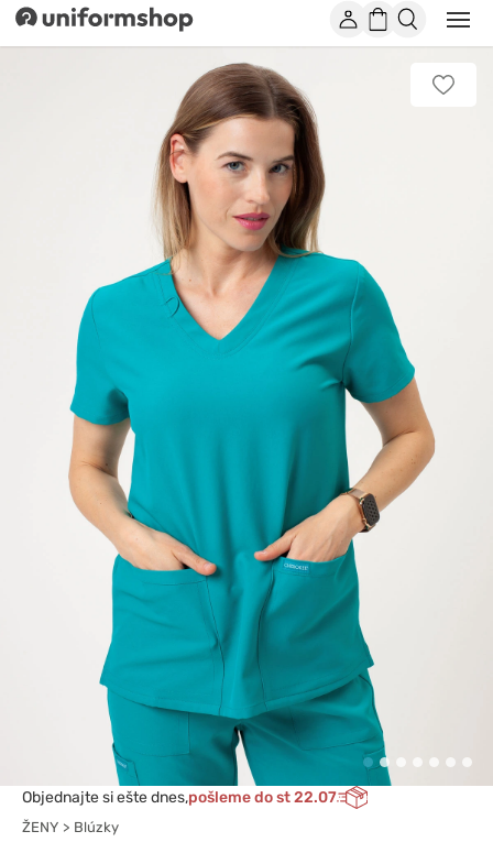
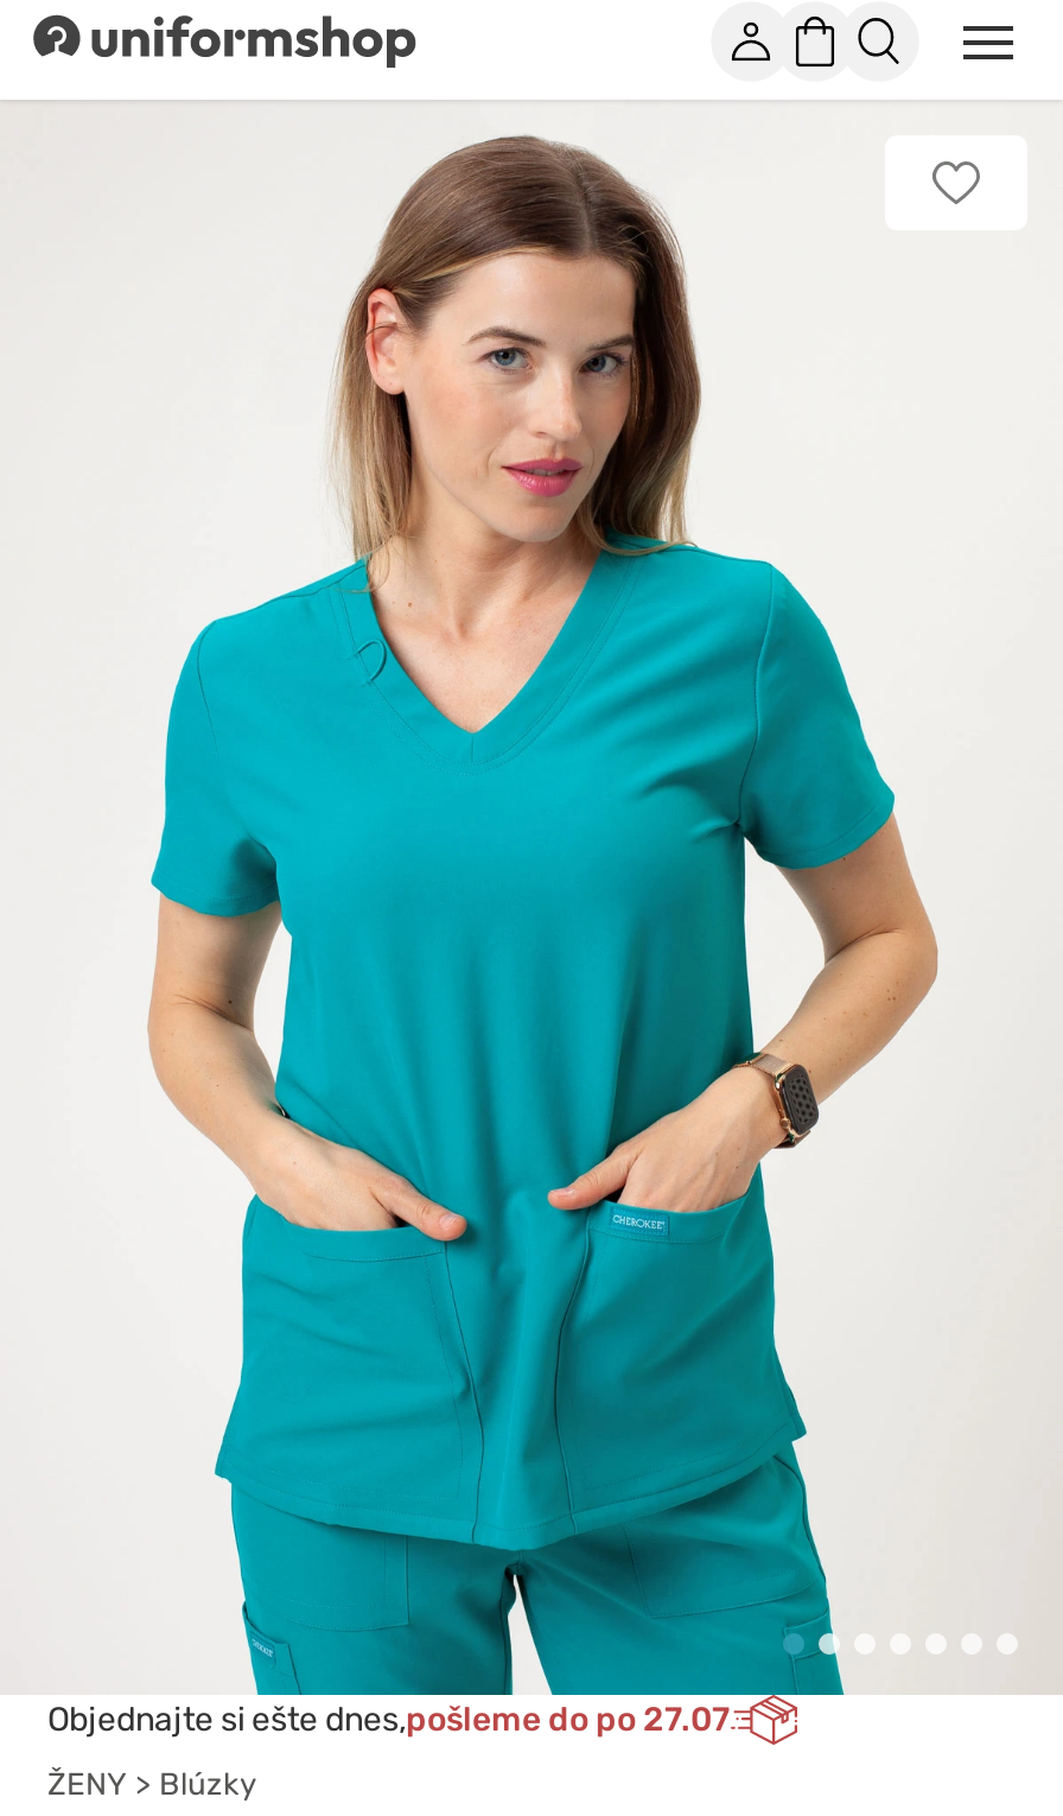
[22,788,337,806] Objednajte si ešte dnes,pošleme do st 22.07 -> [47,1699,731,1739] Objednajte si ešte dnes,pošleme do po 27.07

